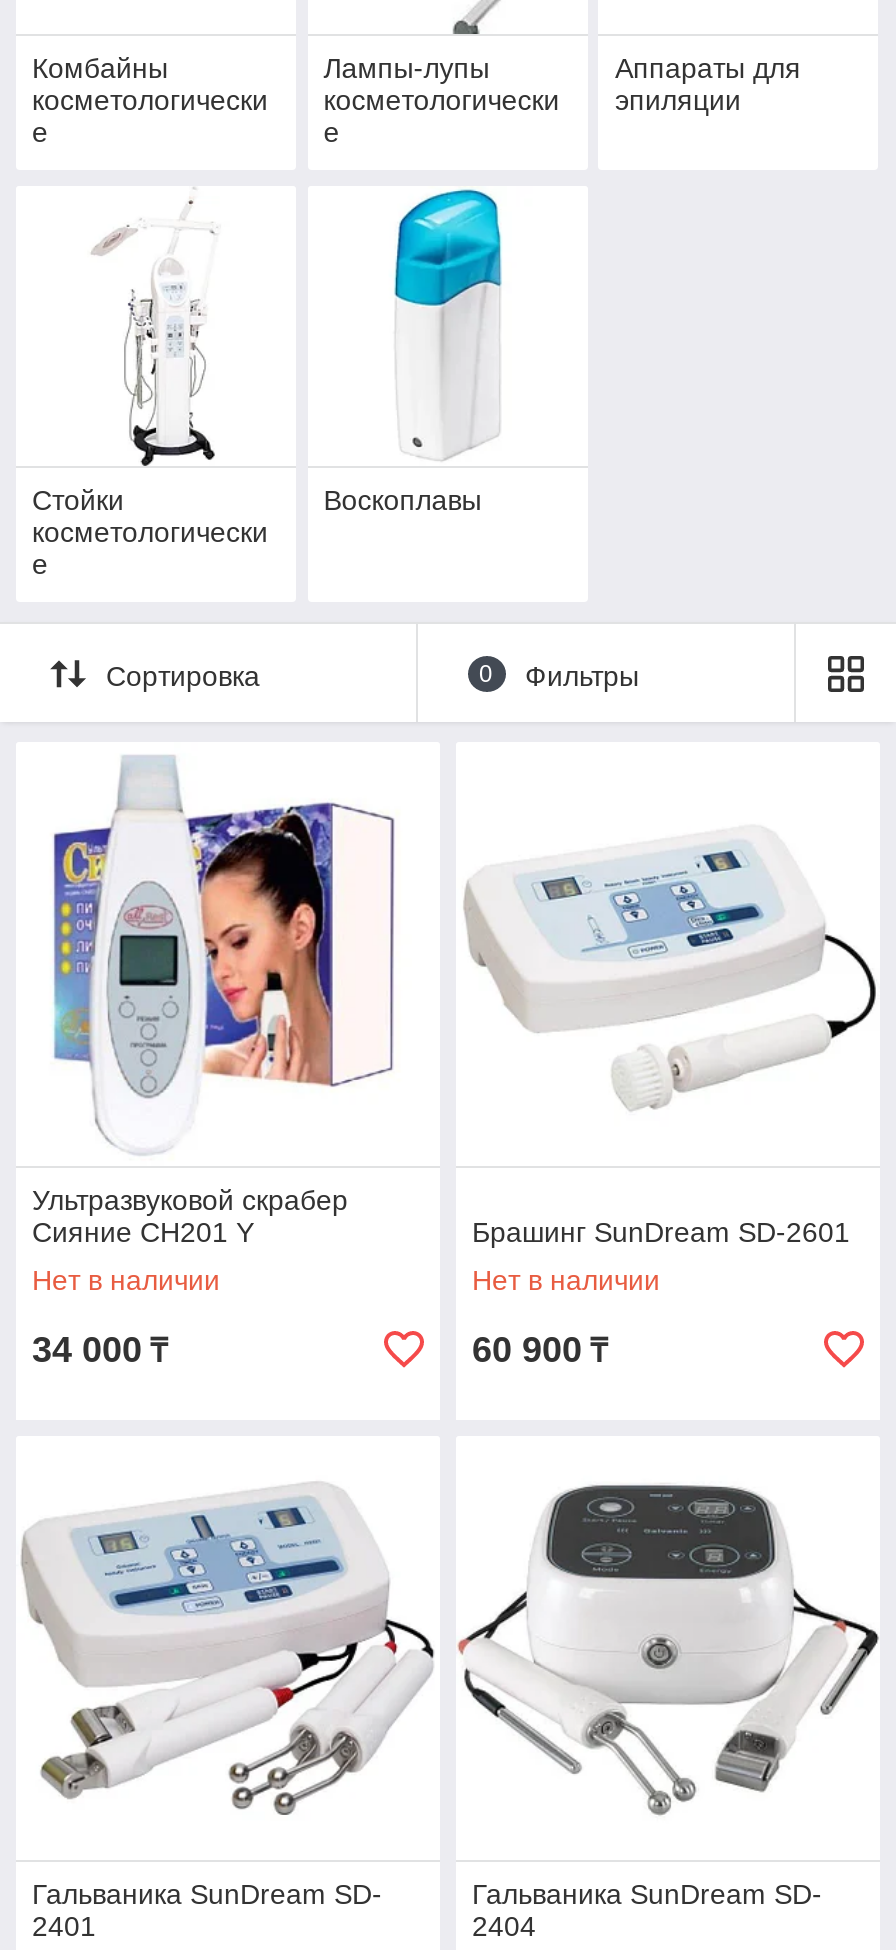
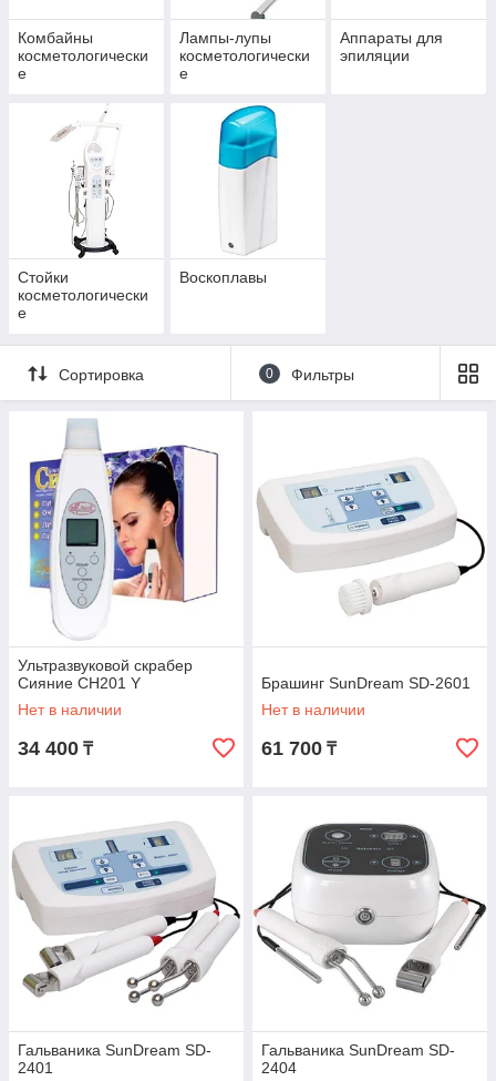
[32,1330,168,1370] 34 000 ₸ -> [18,737,93,760] 34 400 ₸
[472,1330,608,1370] 60 900 ₸ -> [261,737,337,760] 61 700 ₸

